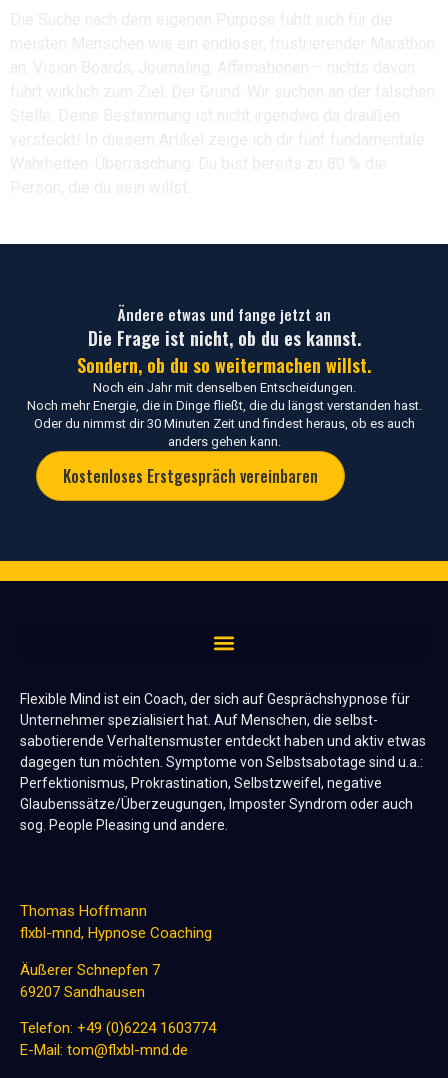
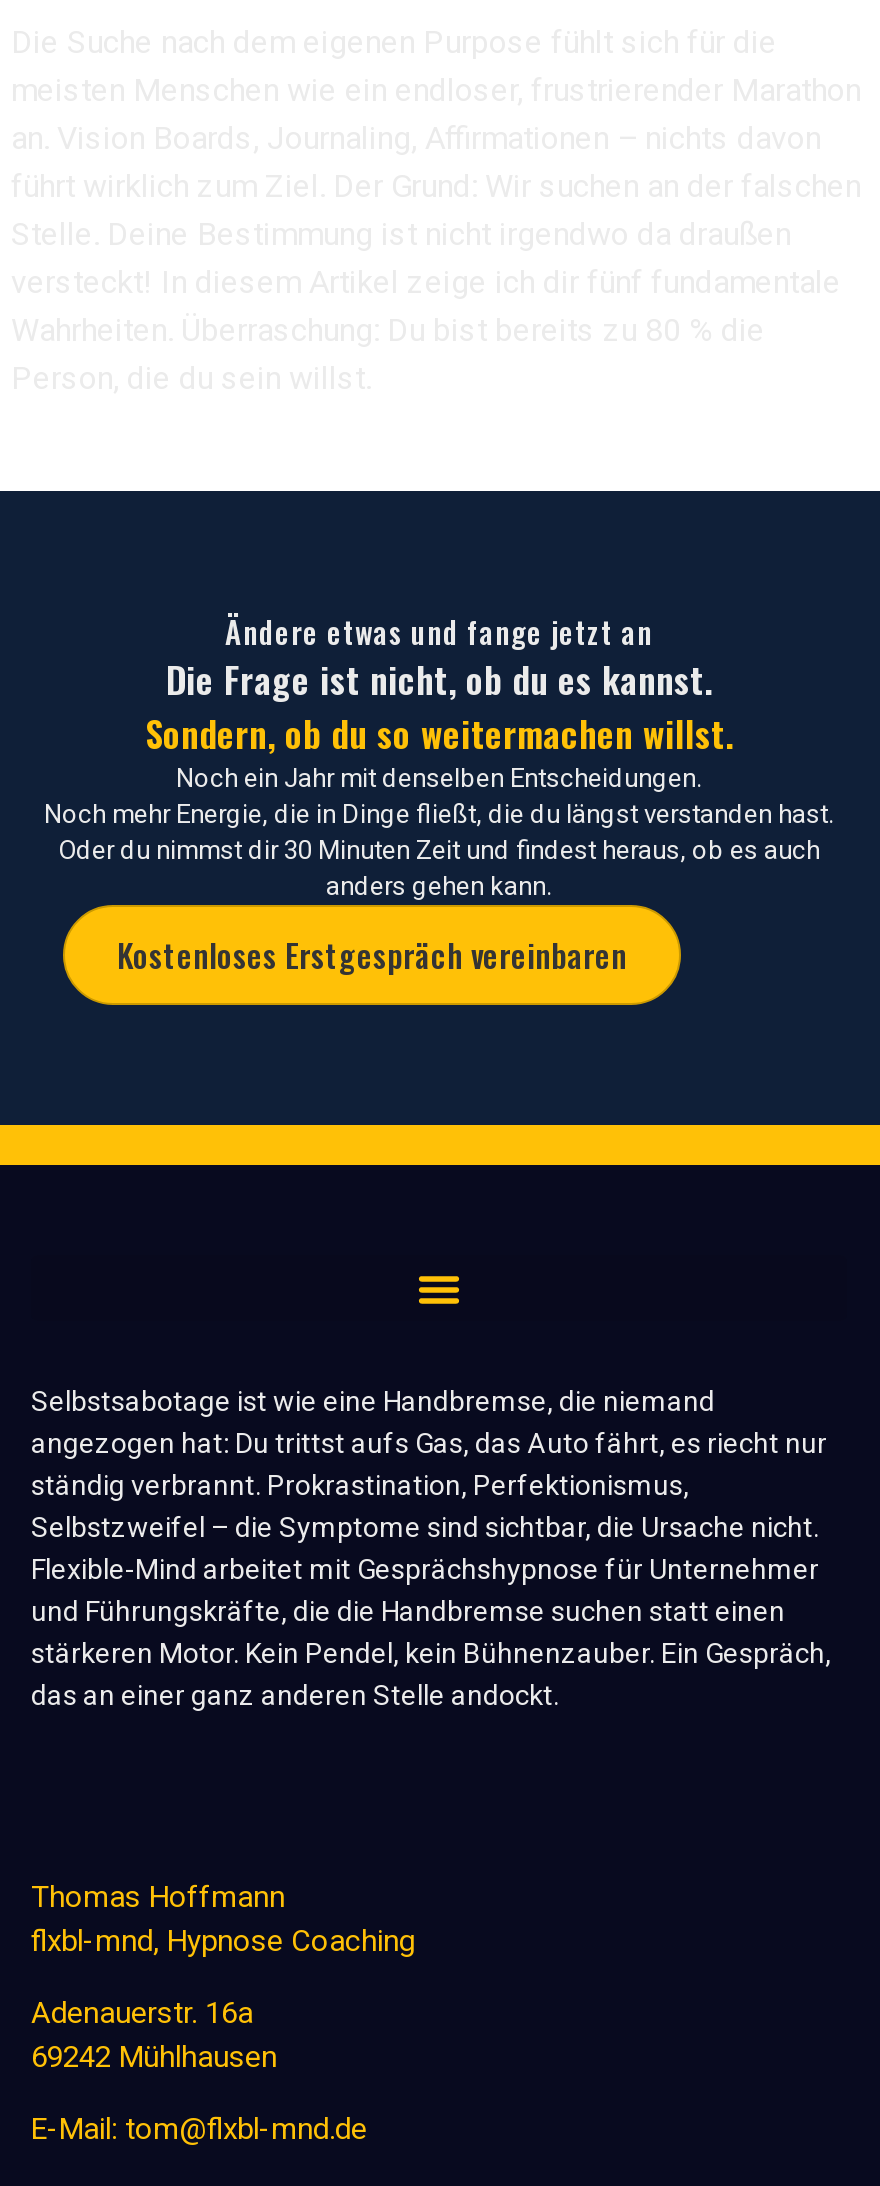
[20,691,426,833] Flexible Mind ist ein Coach, der sich auf Gesprächshypnose für | Unternehmer spezialisiert hat. Auf Menschen, die selbst- | sabotierende Verhaltensmuster entdeckt haben und aktiv etwas | dagegen tun möchten. Symptome von Selbstsabotage sind u.a.: | Perfektionismus, Prokrastination, Selbstzweifel, negative | Glaubenssätze/Überzeugungen, Imposter Syndrom oder auch | sog. People Pleasing und andere. -> [31,1385,831,1711] Selbstsabotage ist wie eine Handbremse, die niemand | angezogen hat: Du trittst aufs Gas, das Auto fährt, es riecht nur | ständig verbrannt. Prokrastination, Perfektionismus, | Selbstzweifel – die Symptome sind sichtbar, die Ursache nicht. | Flexible-Mind arbeitet mit Gesprächshypnose für Unternehmer | und Führungskräfte, die die Handbremse suchen statt einen | stärkeren Motor. Kein Pendel, kein Bühnenzauber. Ein Gespräch, | das an einer ganz anderen Stelle andockt.
moved [20,902,212,942] -> [31,1878,415,1958]: Thomas Hoffmann | flxbl-mnd, Hypnose Coaching
[20,961,216,1037] Äußerer Schnepfen 7 | 69207 Sandhausen | Telefon: +49 (0)6224 1603774 -> [31,1995,277,2075] Adenauerstr. 16a | 69242 Mühlhausen

